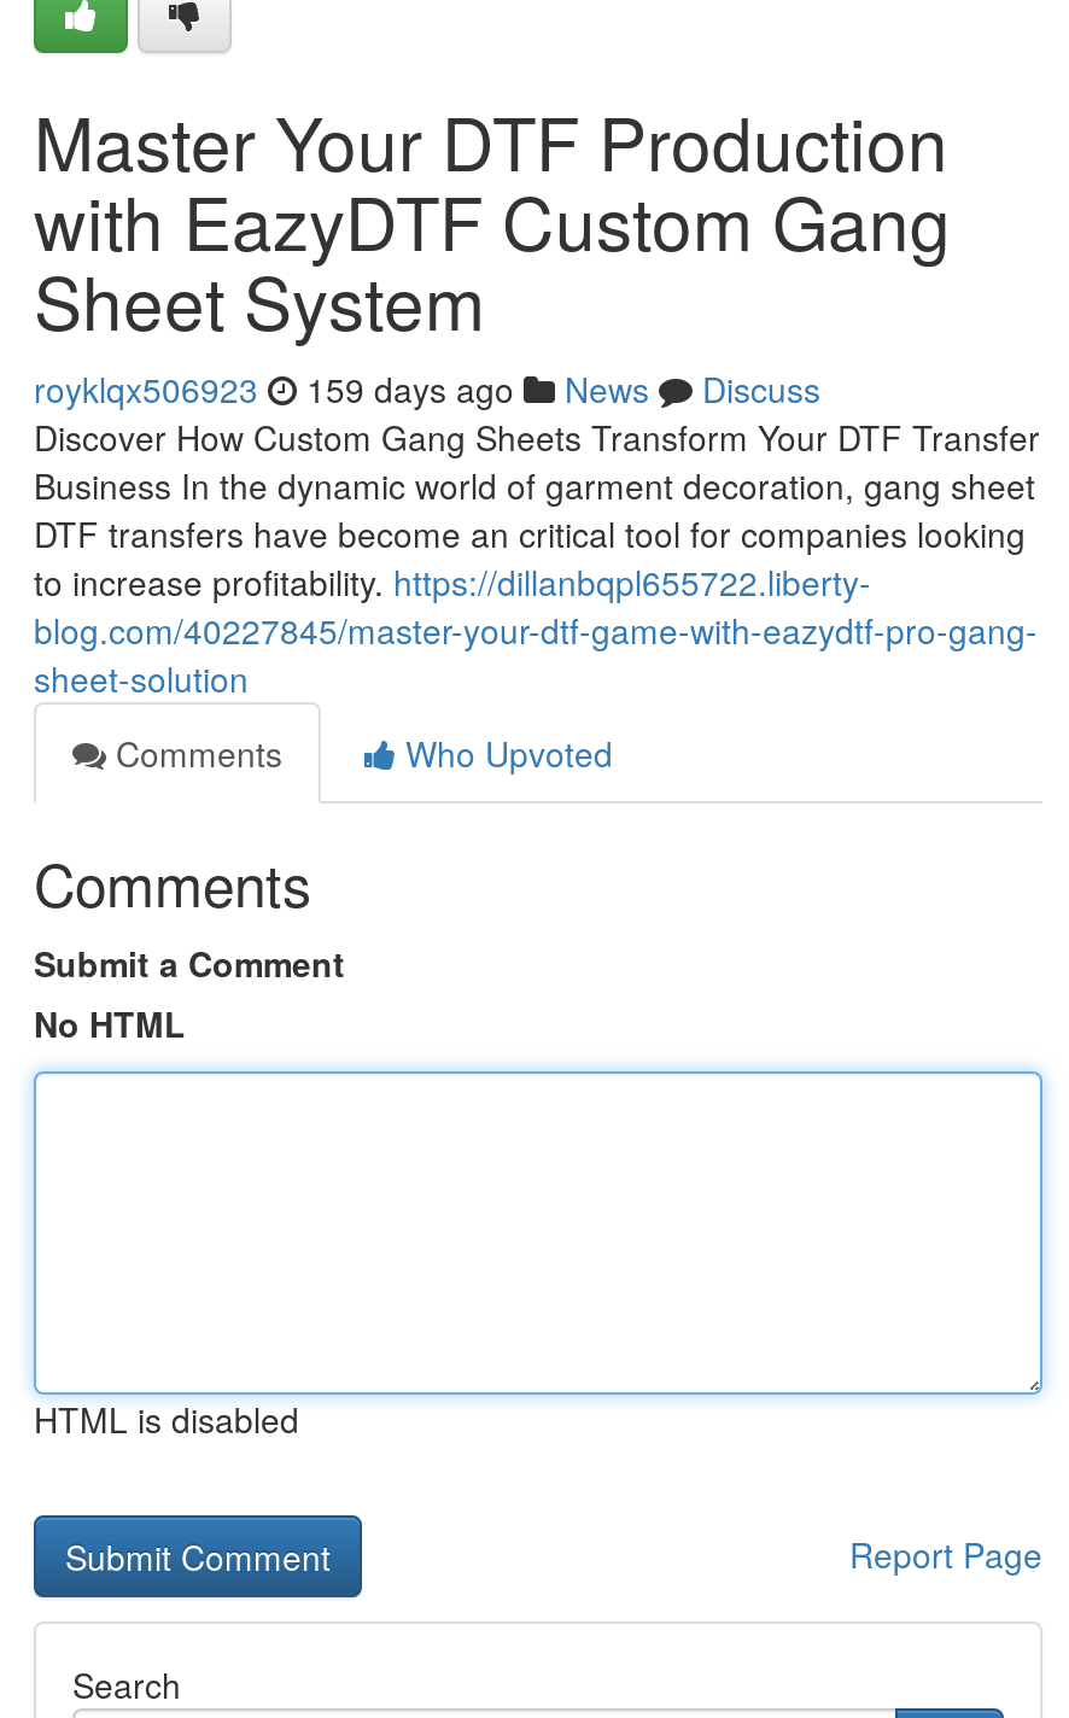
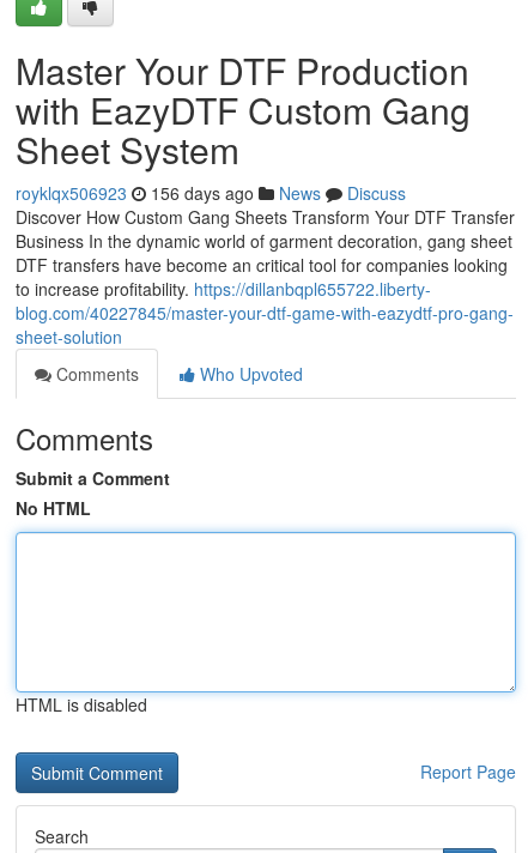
[34,364,820,413] royklqx506923 159 days ago News Discuss -> [16,181,406,205] royklqx506923 156 days ago News Discuss

